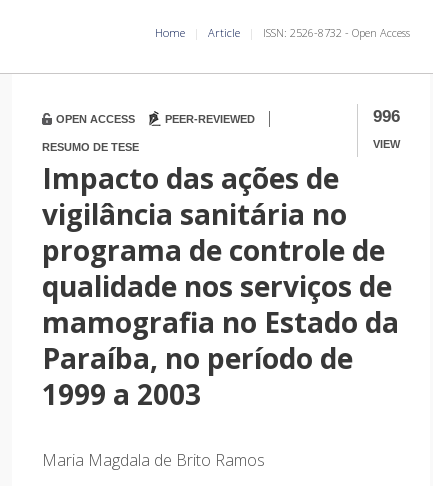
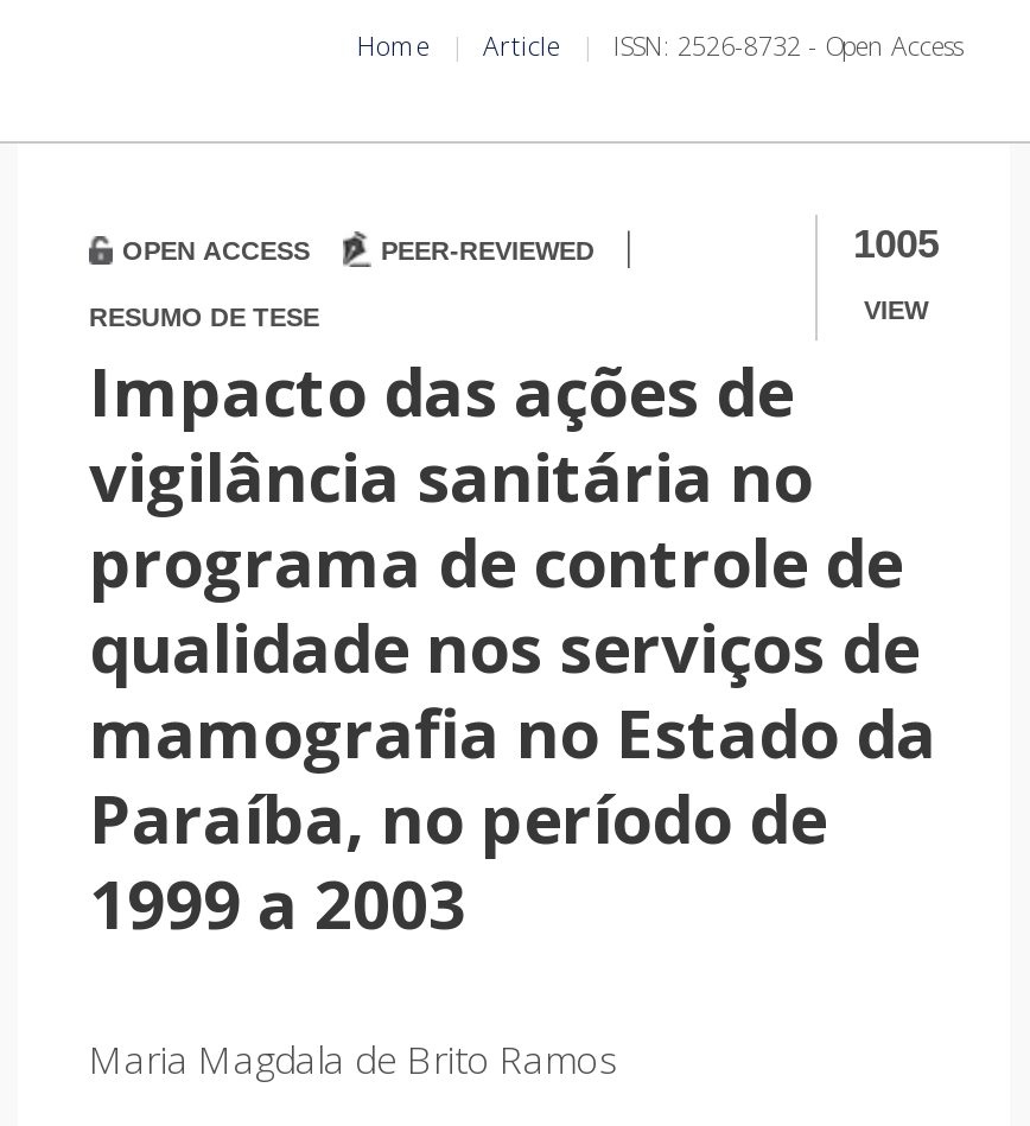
[373,107,400,126] 996 -> [853,222,939,267] 1005

